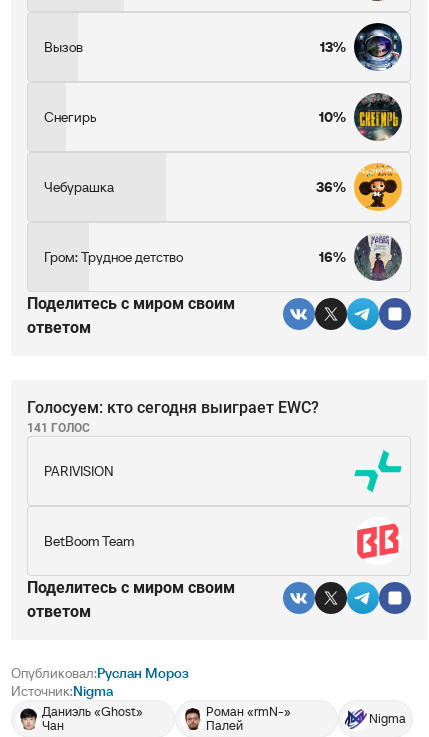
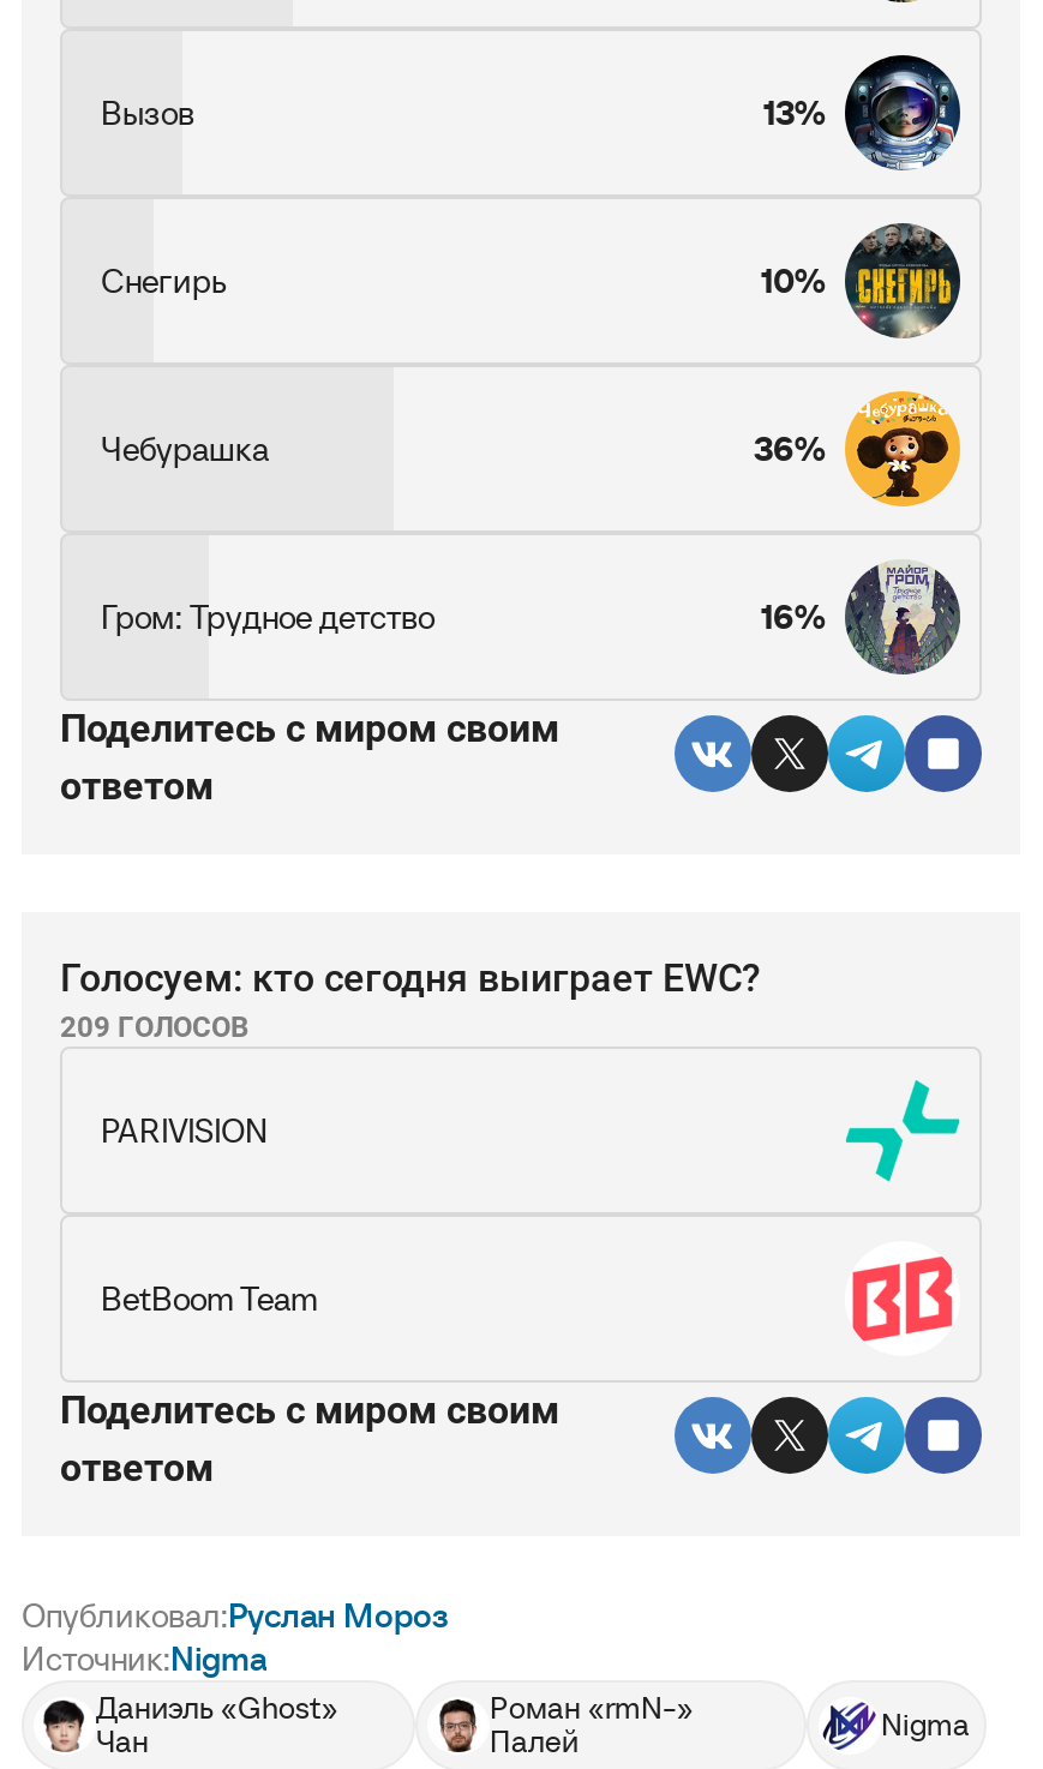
[27,421,90,435] 141 ГОЛОС -> [60,1010,250,1044] 209 ГОЛОСОВ

